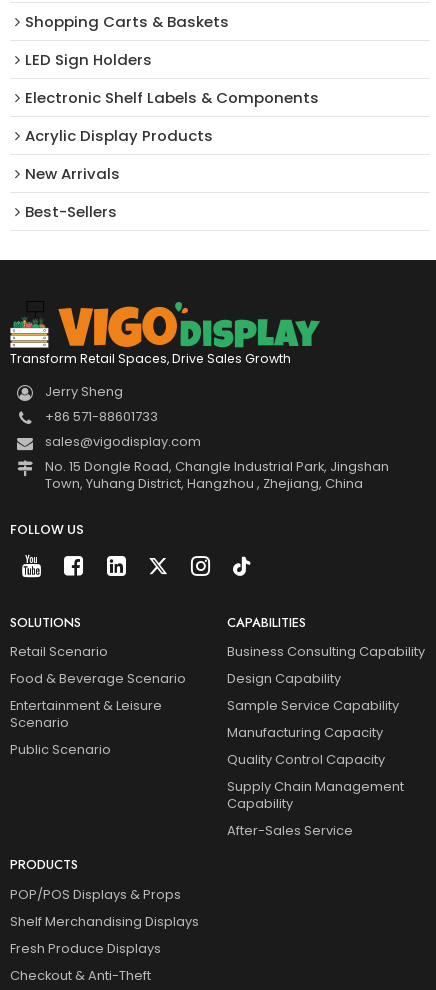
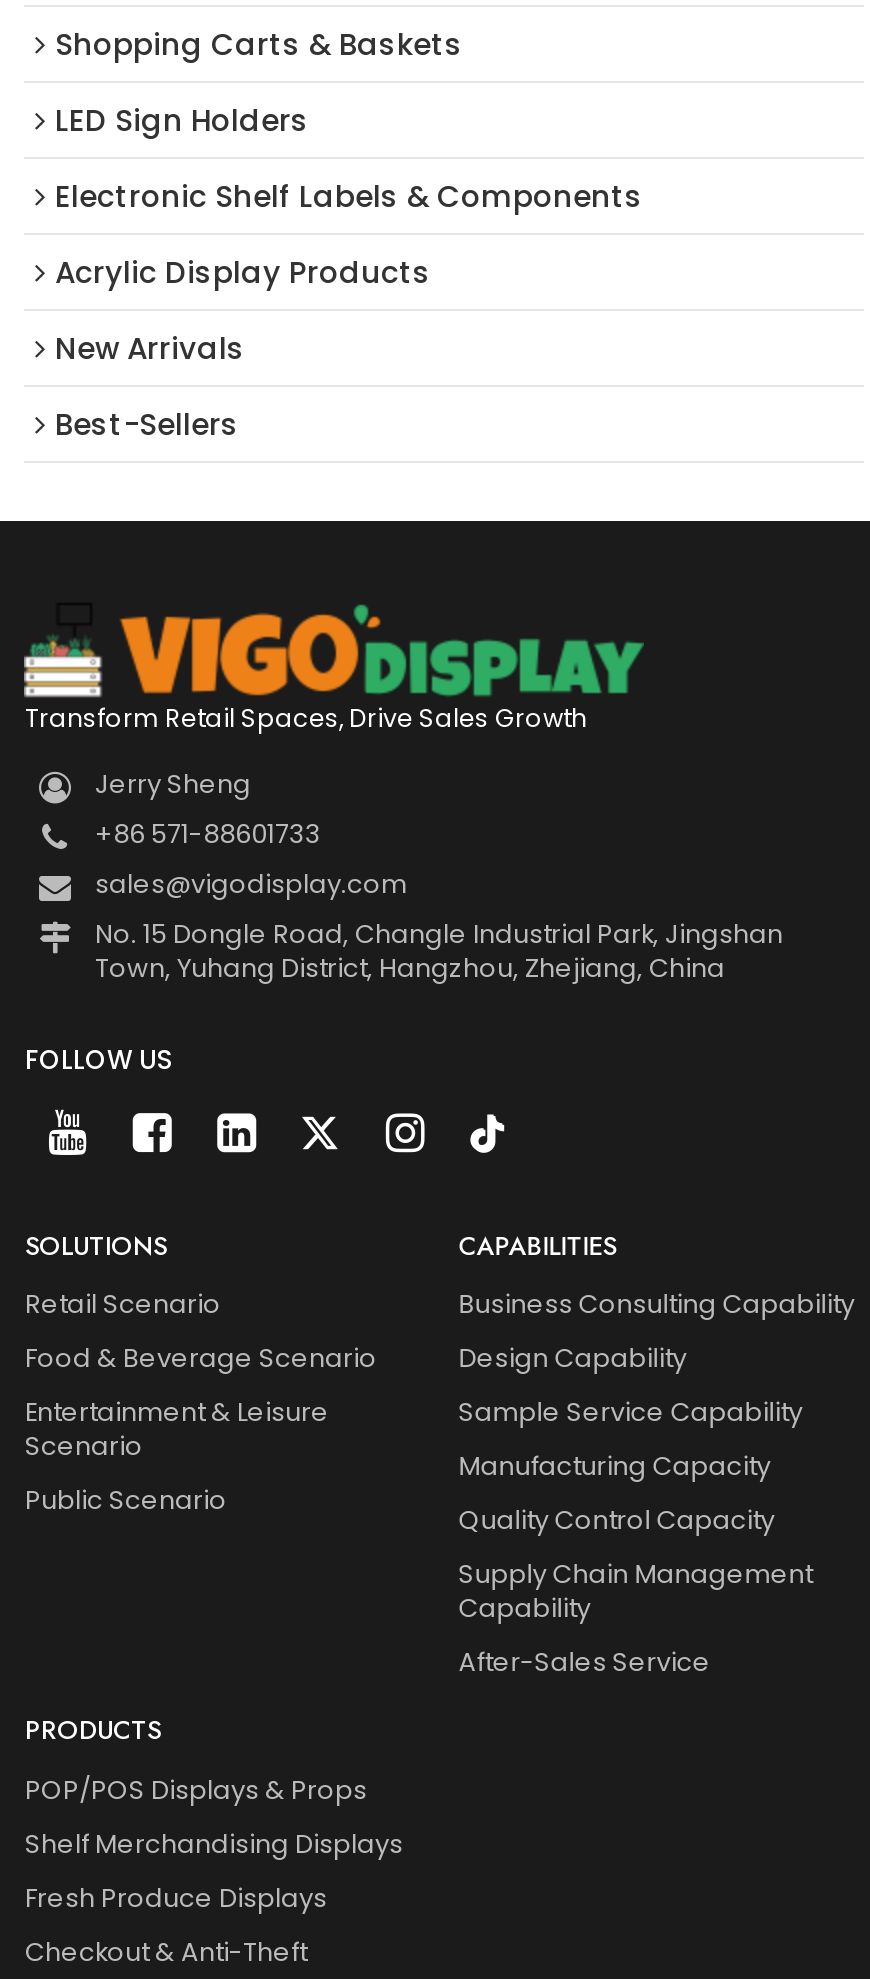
[45,474,363,493] Town, Yuhang District, Hangzhou , Zhejiang, China -> [95,949,725,987] Town, Yuhang District, Hangzhou, Zhejiang, China

